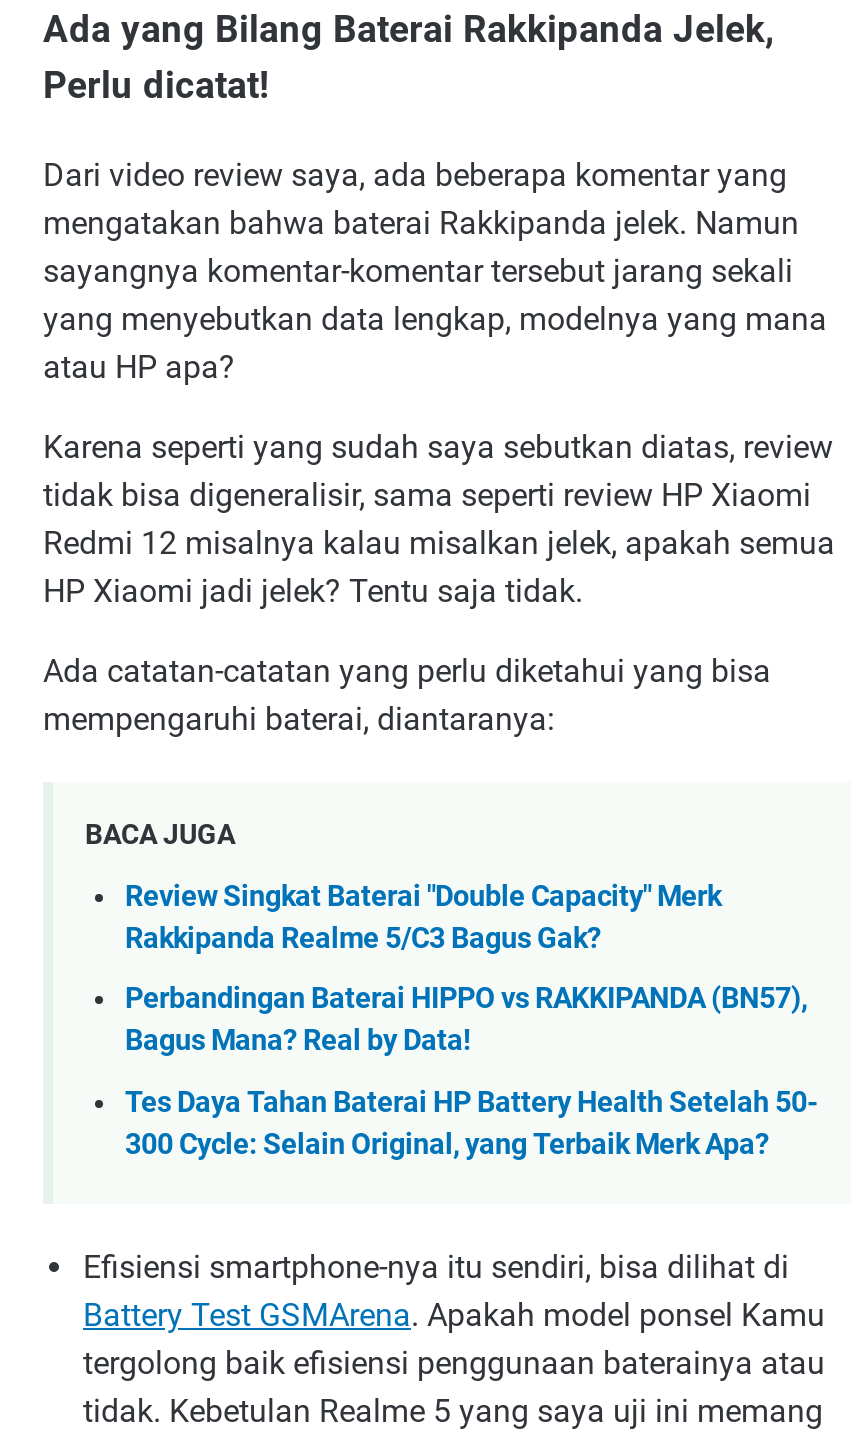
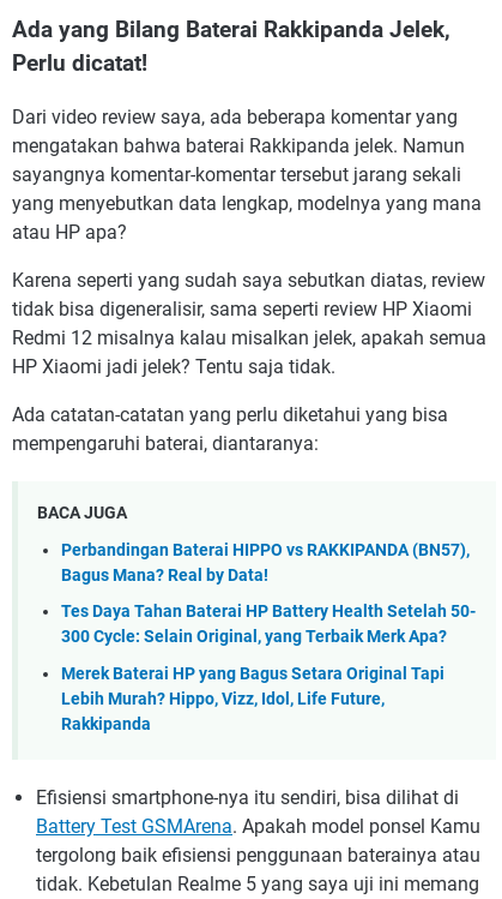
[125,880,721,956] Review Singkat Baterai "Double Capacity" Merk | Rakkipanda Realme 5/C3 Bagus Gak? -> none
moved [125,983,817,1162] -> [61,540,476,647]: Perbandingan Baterai HIPPO vs RAKKIPANDA (BN57), | Bagus Mana? Real by Data! | Tes Daya Tahan Baterai HP Battery Health Setelah 50- | 300 Cycle: Selain Original, yang Terbaik Merk Apa?
none -> [61,664,444,734] Merek Baterai HP yang Bagus Setara Original Tapi | Lebih Murah? Hippo, Vizz, Idol, Life Future, | Rakkipanda

